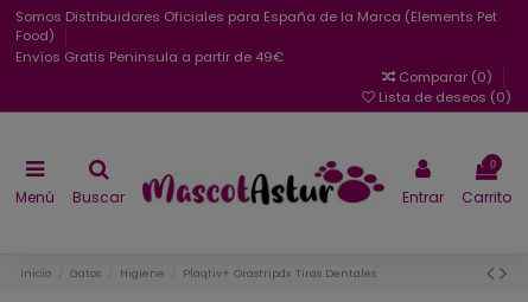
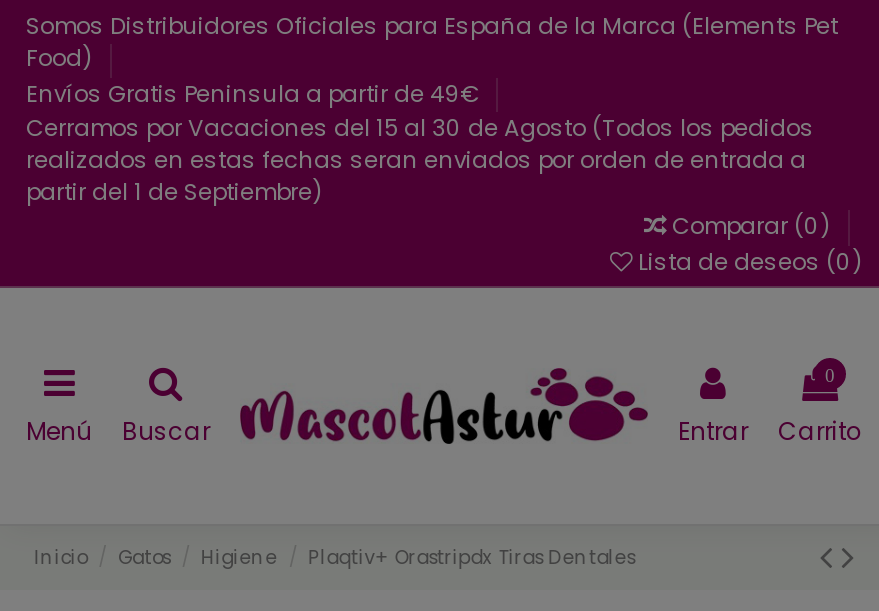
none -> [26,112,814,208] Cerramos por Vacaciones del 15 al 30 de Agosto (Todos los pedidos | realizados en estas fechas seran enviados por orden de entrada a | partir del 1 de Septiembre)

